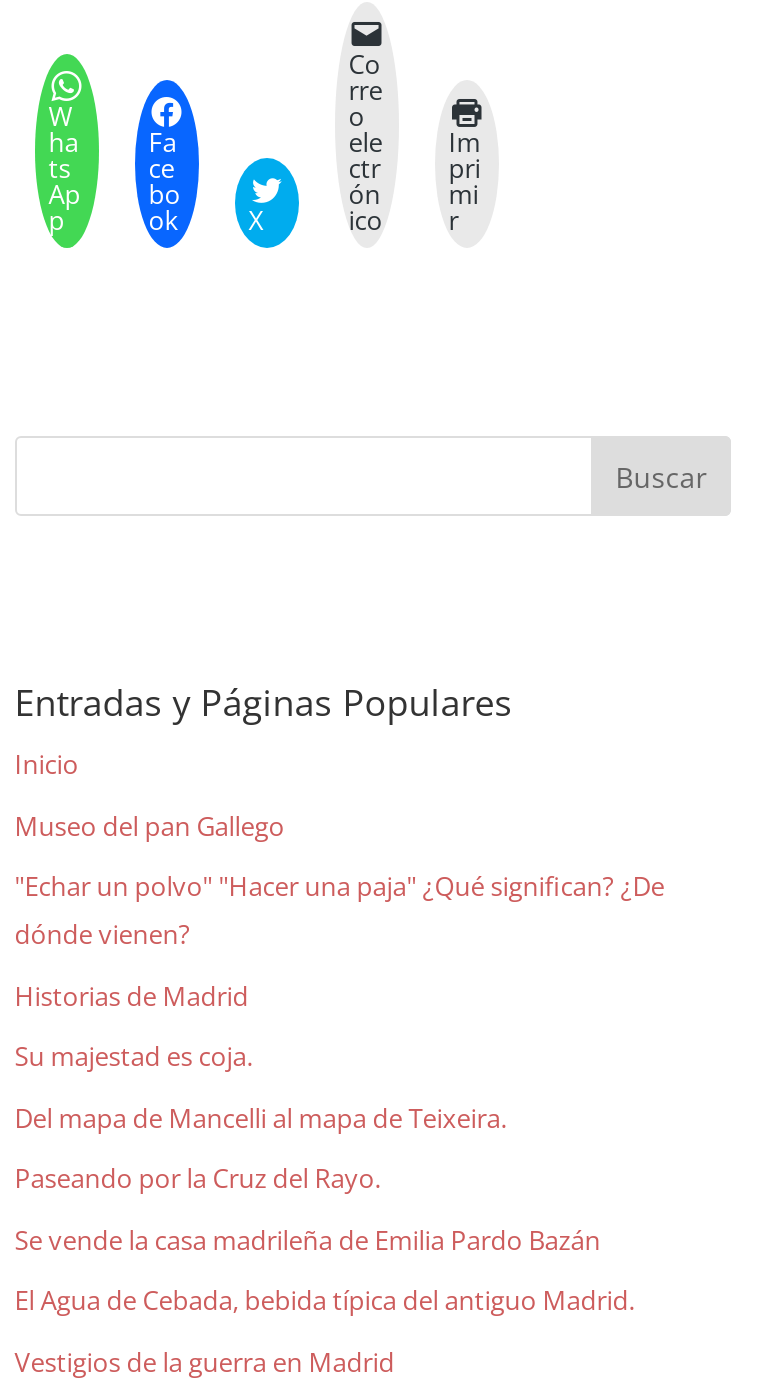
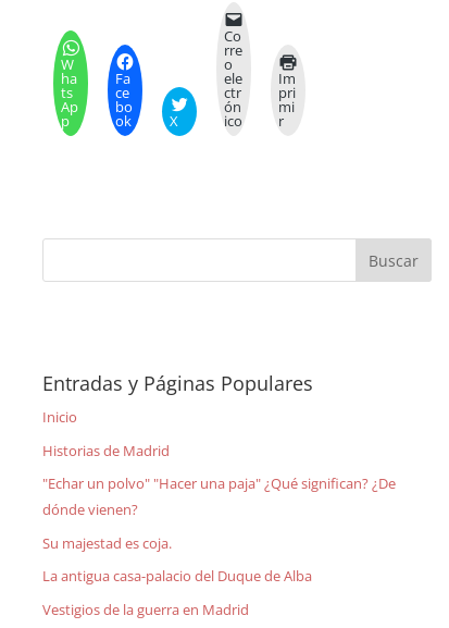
[15,808,285,844] Museo del pan Gallego -> none
moved [15,978,249,1014] -> [42,441,169,460]: Historias de Madrid
[15,1100,635,1319] Del mapa de Mancelli al mapa de Teixeira. | Paseando por la Cruz del Rayo. | Se vende la casa madrileña de Emilia Pardo Bazán | El Agua de Cebada, bebida típica del antiguo Madrid. -> [42,566,312,586] La antigua casa-palacio del Duque de Alba

